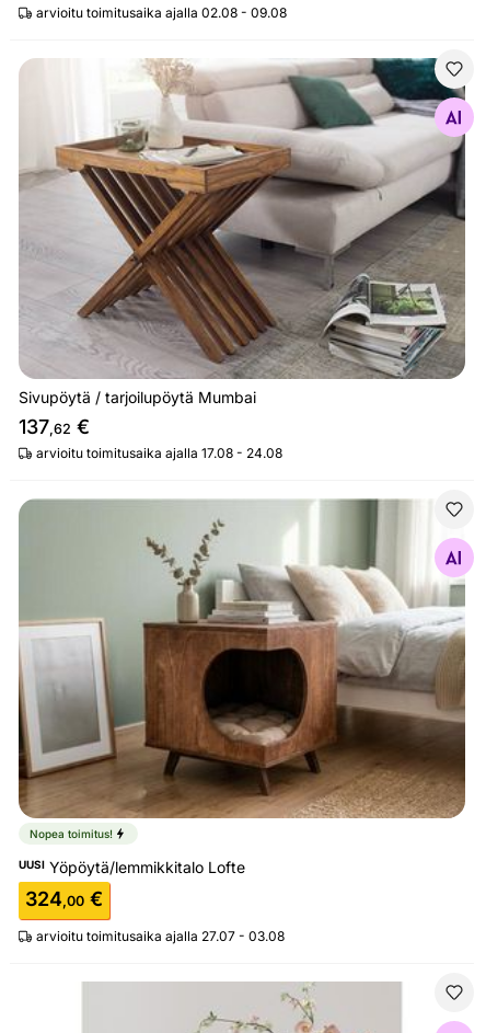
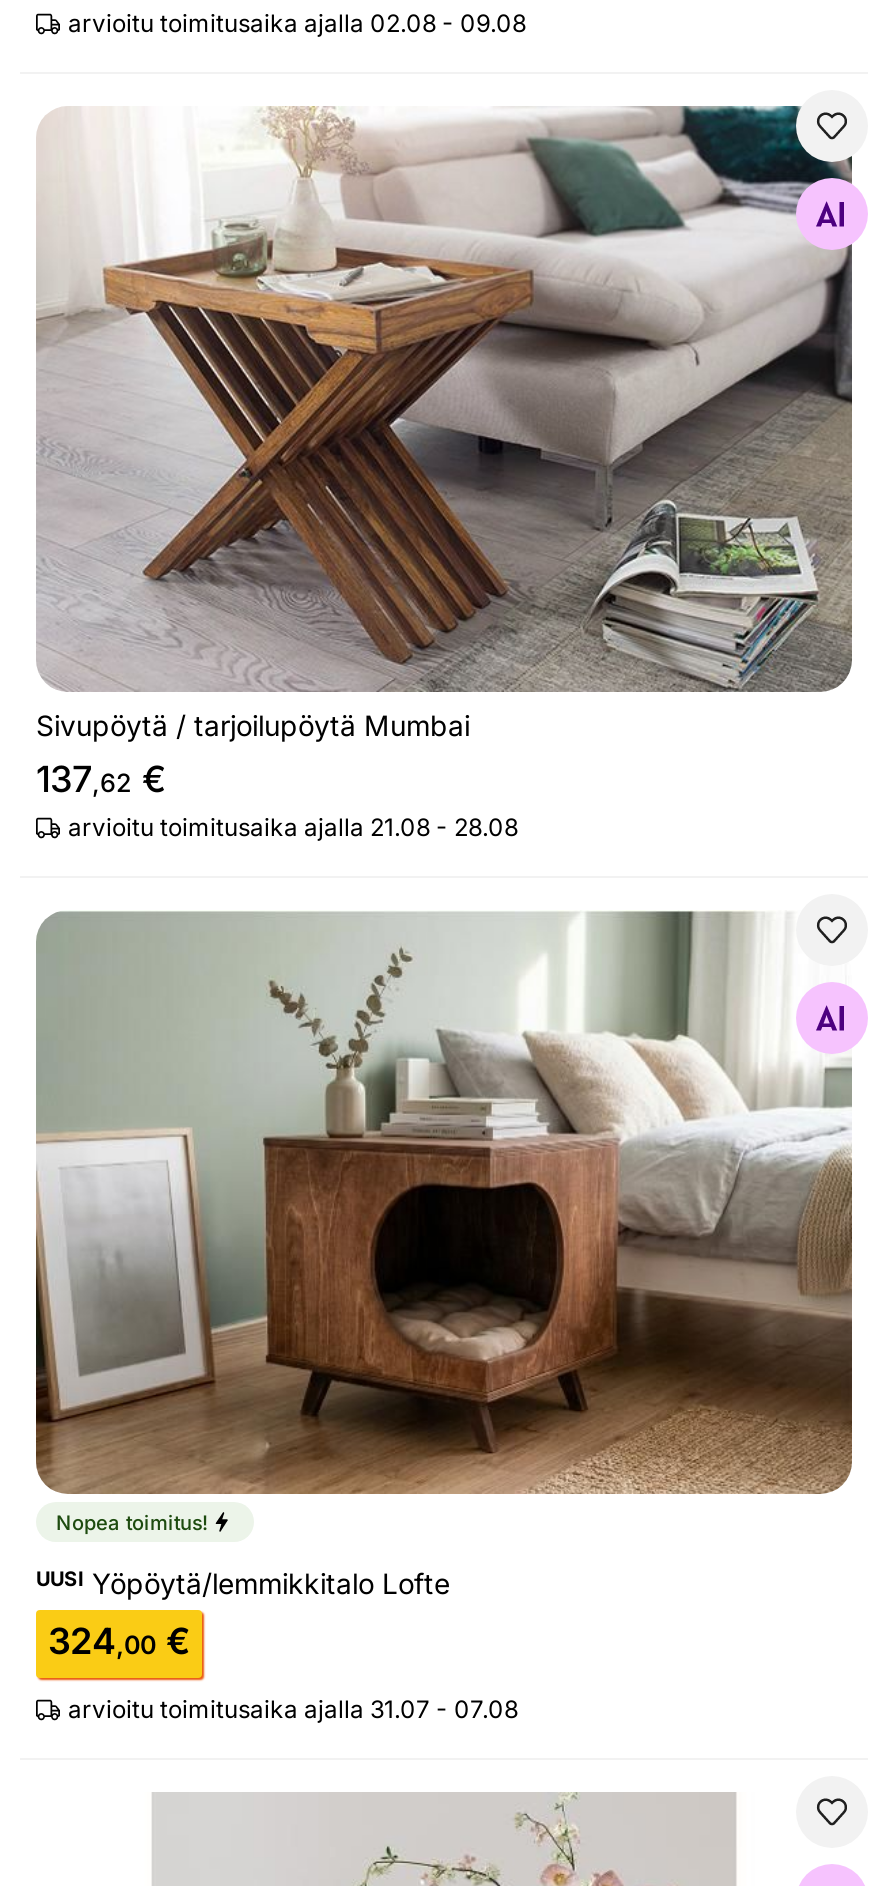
[36,445,282,461] arvioitu toimitusaika ajalla 17.08 - 24.08 -> [68,812,518,842] arvioitu toimitusaika ajalla 21.08 - 28.08
[36,928,285,944] arvioitu toimitusaika ajalla 27.07 - 03.08 -> [68,1694,518,1724] arvioitu toimitusaika ajalla 31.07 - 07.08

